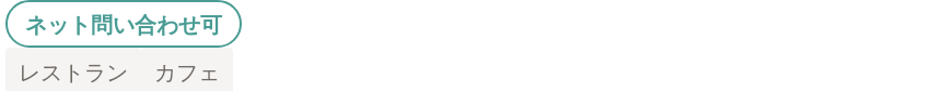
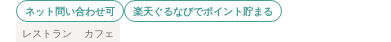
none -> [133,5,273,16] 楽天ぐるなびでポイント貯まる

